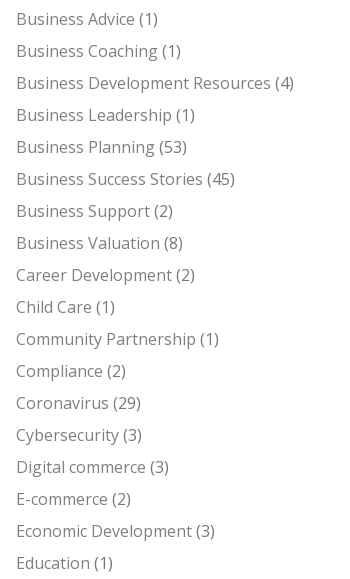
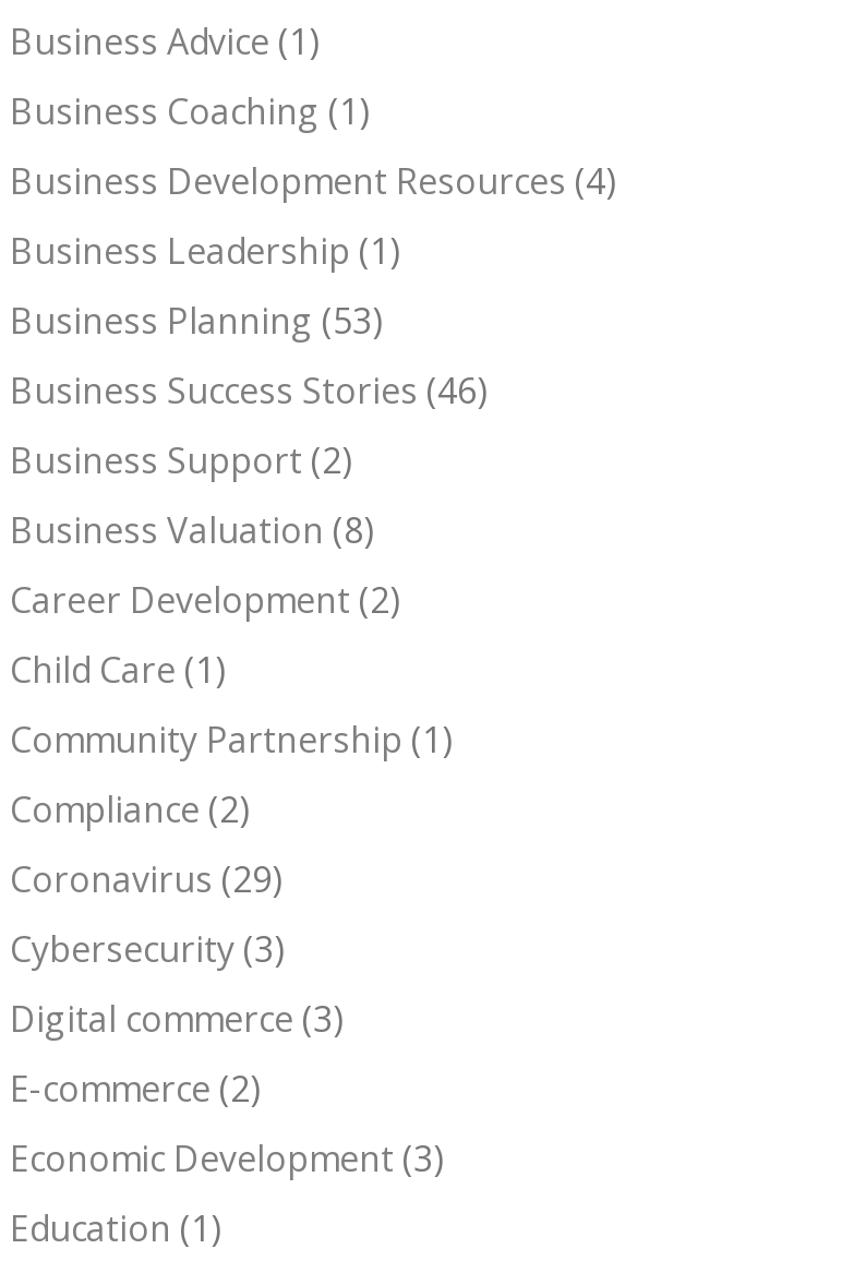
[16,167,235,189] Business Success Stories (45) -> [10,365,488,413] Business Success Stories (46)

